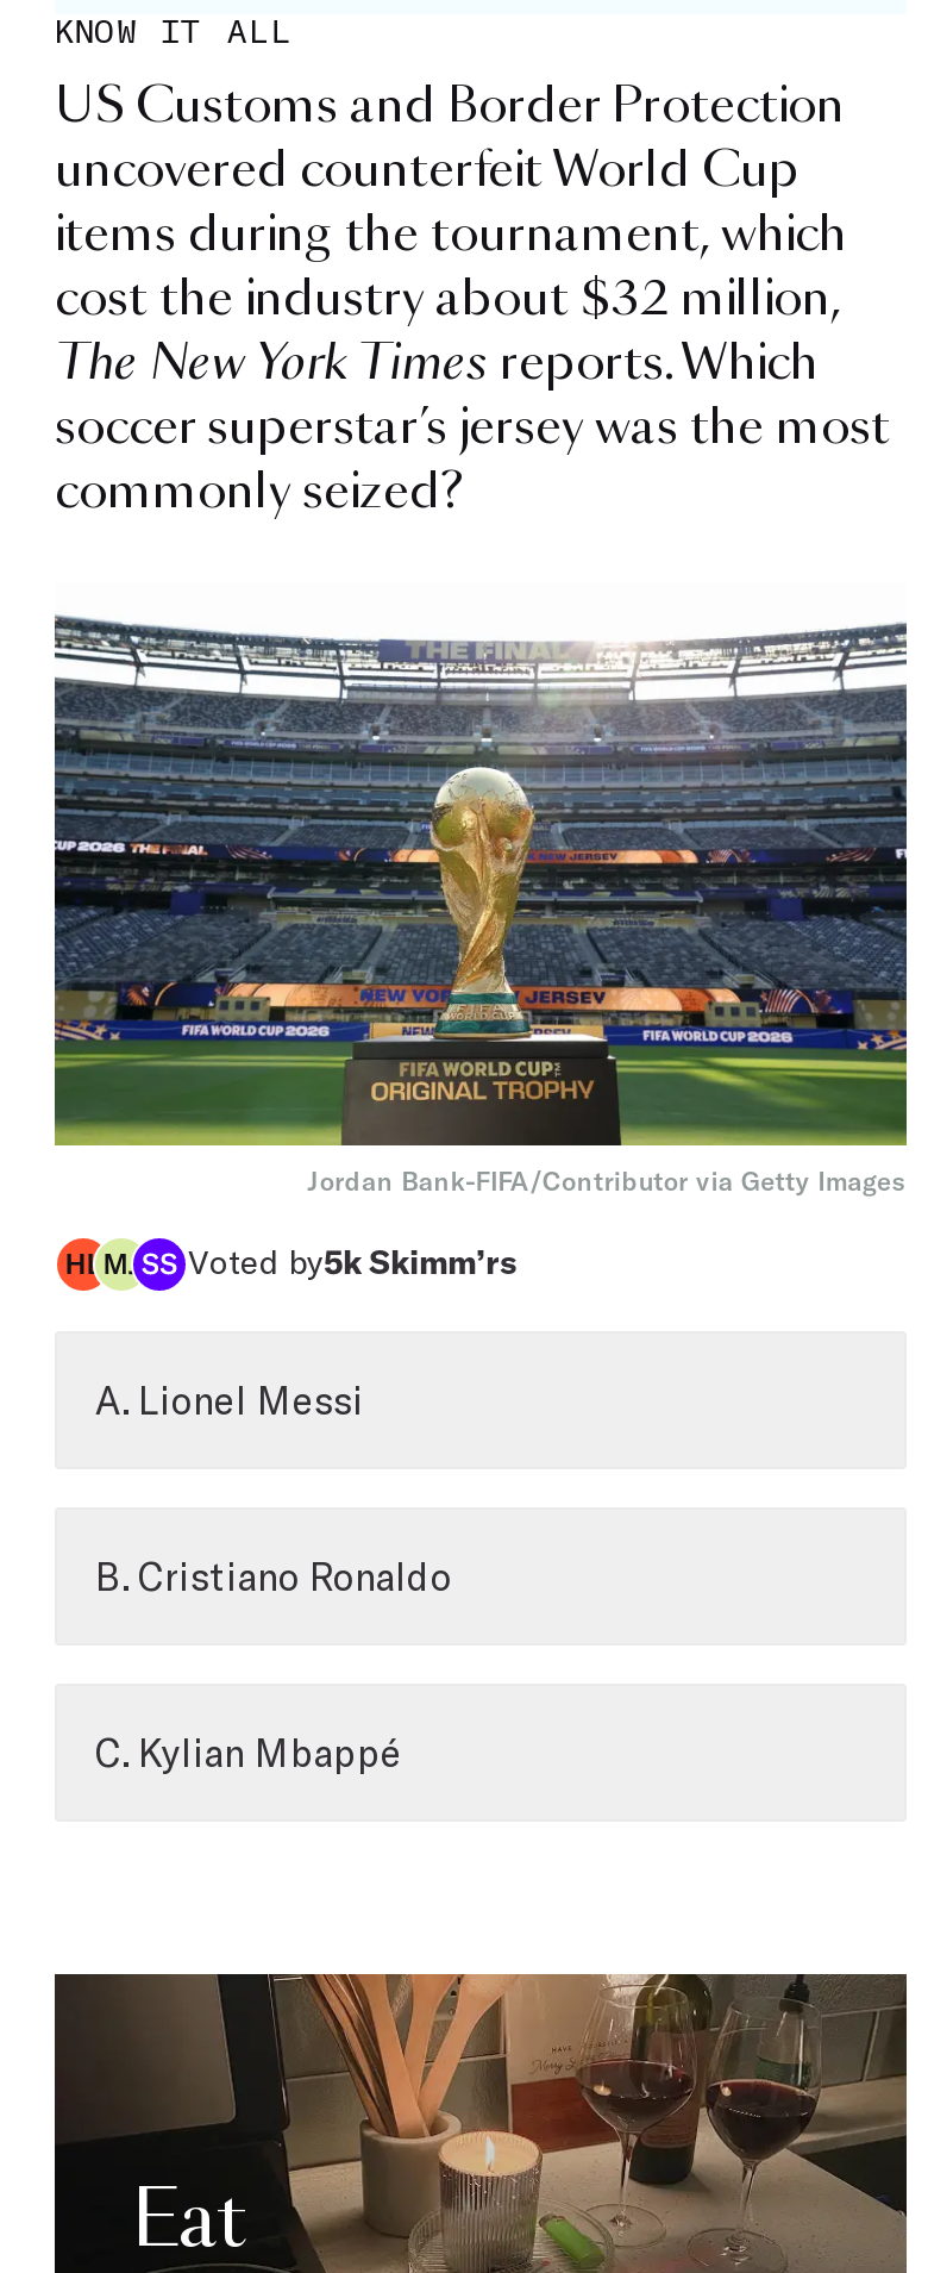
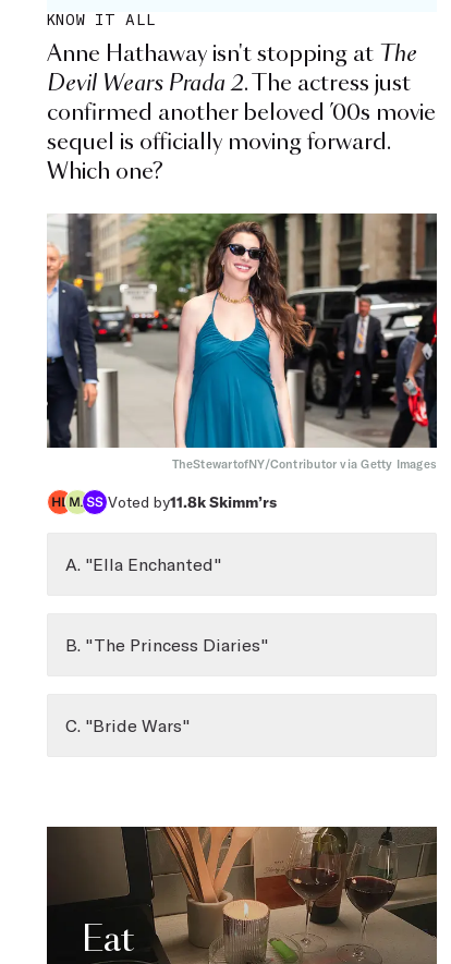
[55,83,890,517] US Customs and Border Protection | uncovered counterfeit World Cup | items during the tournament, which | cost the industry about $32 million, | The New York Times reports. Which | soccer superstar’s jersey was the most | commonly seized? -> [47,44,436,183] Anne Hathaway isn't stopping at The | Devil Wears Prada 2. The actress just | confirmed another beloved ’00s movie | sequel is officially moving forward. | Which one?
[52,614,909,1197] [image] | Jordan Bank-FIFA/Contributor via Getty Images -> [46,221,438,472] [image] | TheStewartofNY/Contributor via Getty Images
[188,1241,516,1284] Voted by5kSkimm’rs -> [108,492,277,512] Voted by11.8kSkimm’rs
[95,1375,364,1423] A. Lionel Messi -> [65,554,221,576] A. "Ella Enchanted"
[95,1552,452,1599] B. Cristiano Ronaldo -> [65,634,268,656] B. "The Princess Diaries"
[95,1728,402,1776] C. Kylian Mbappé -> [65,715,190,737] C. "Bride Wars"

